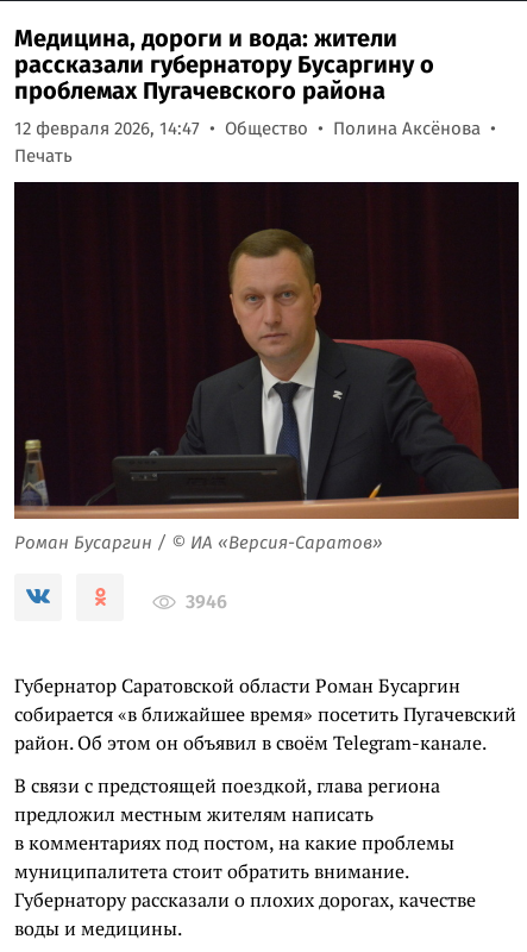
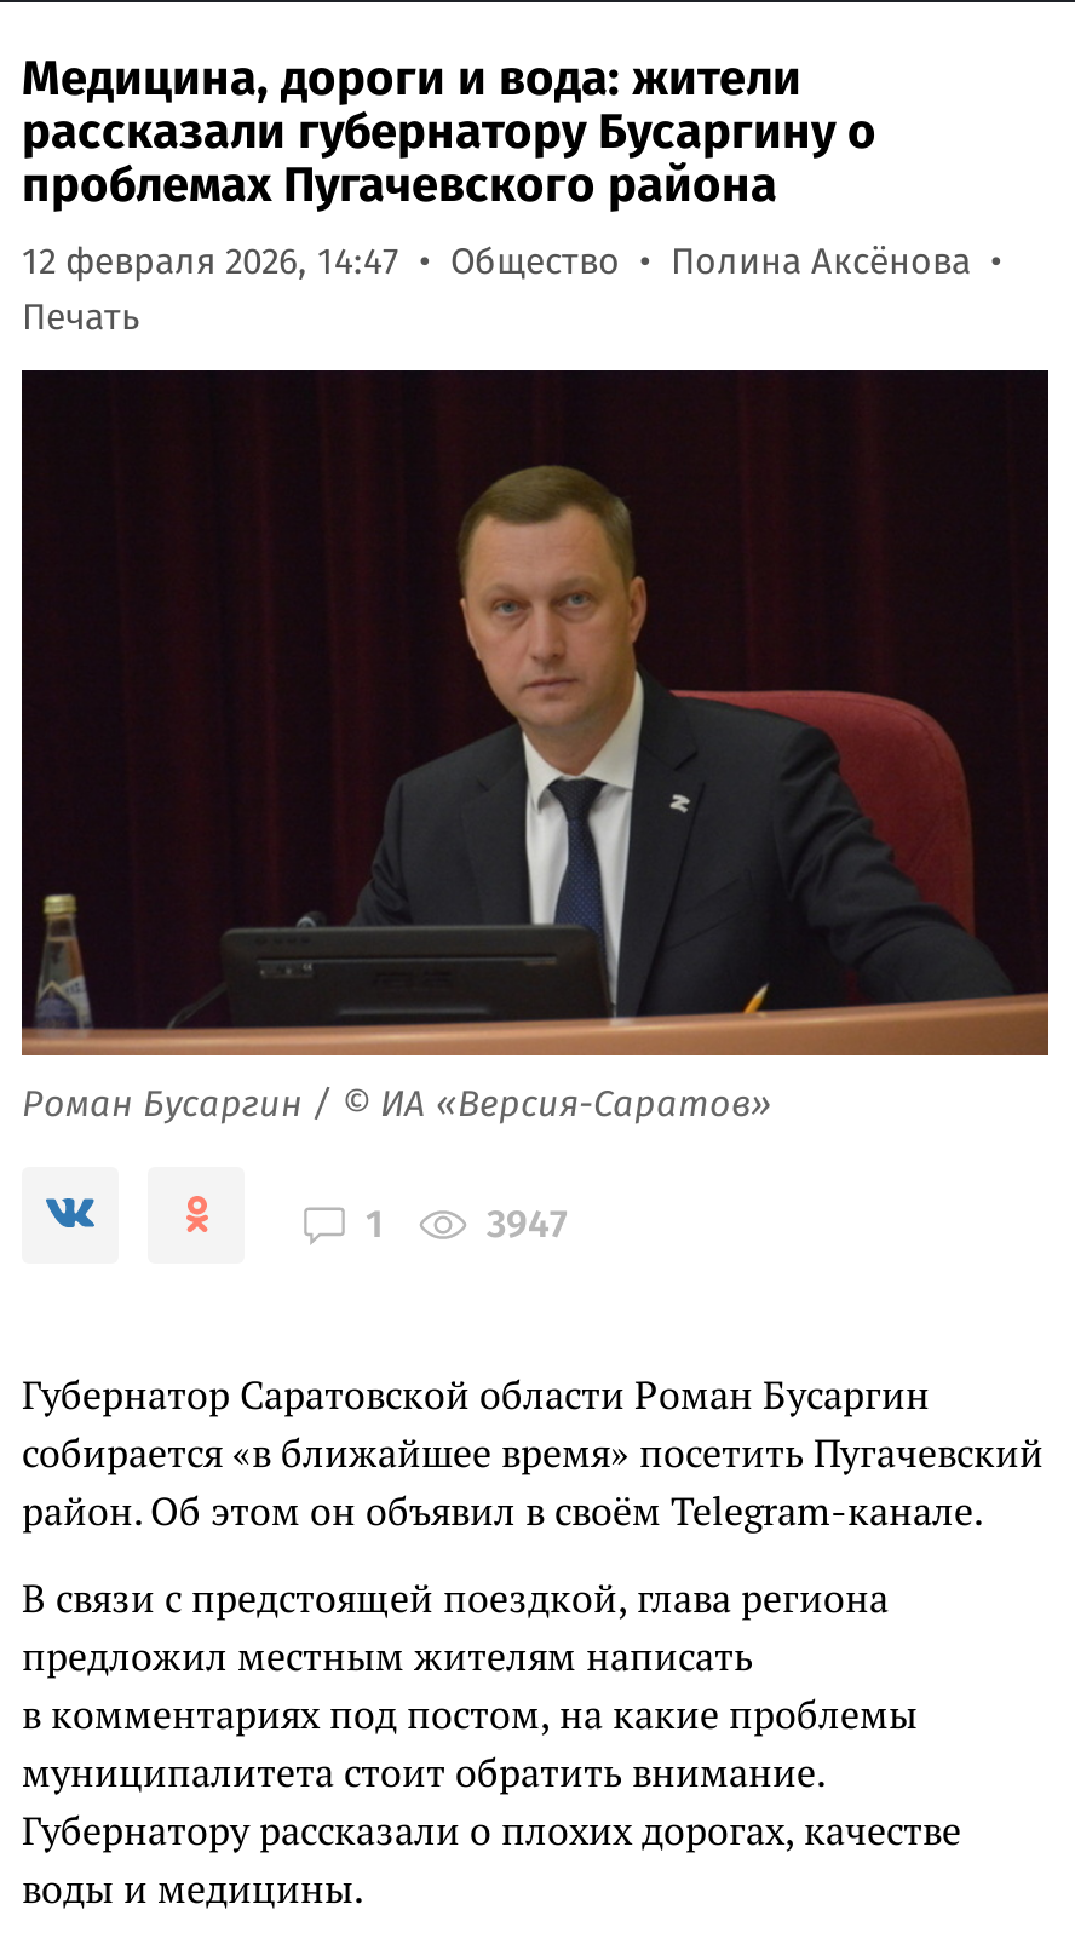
[186,590,227,613] 3946 -> [366,1200,567,1247] 1 | 3947

